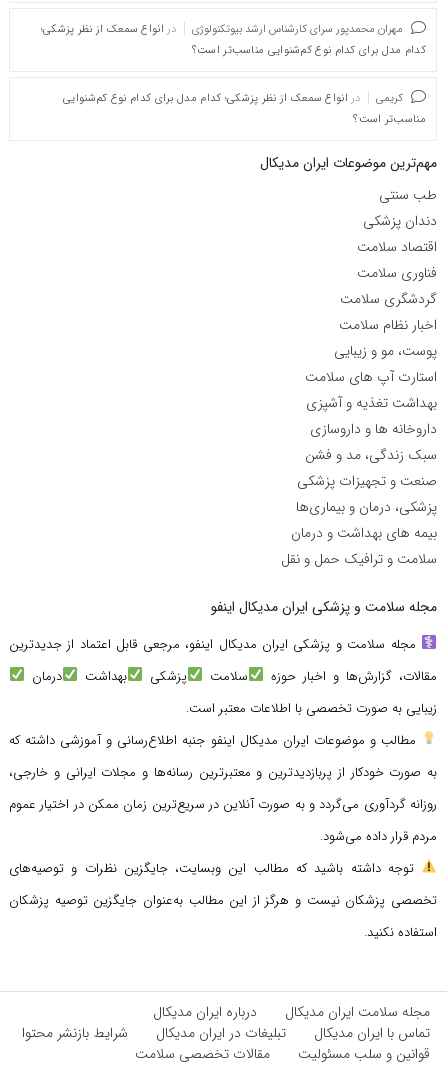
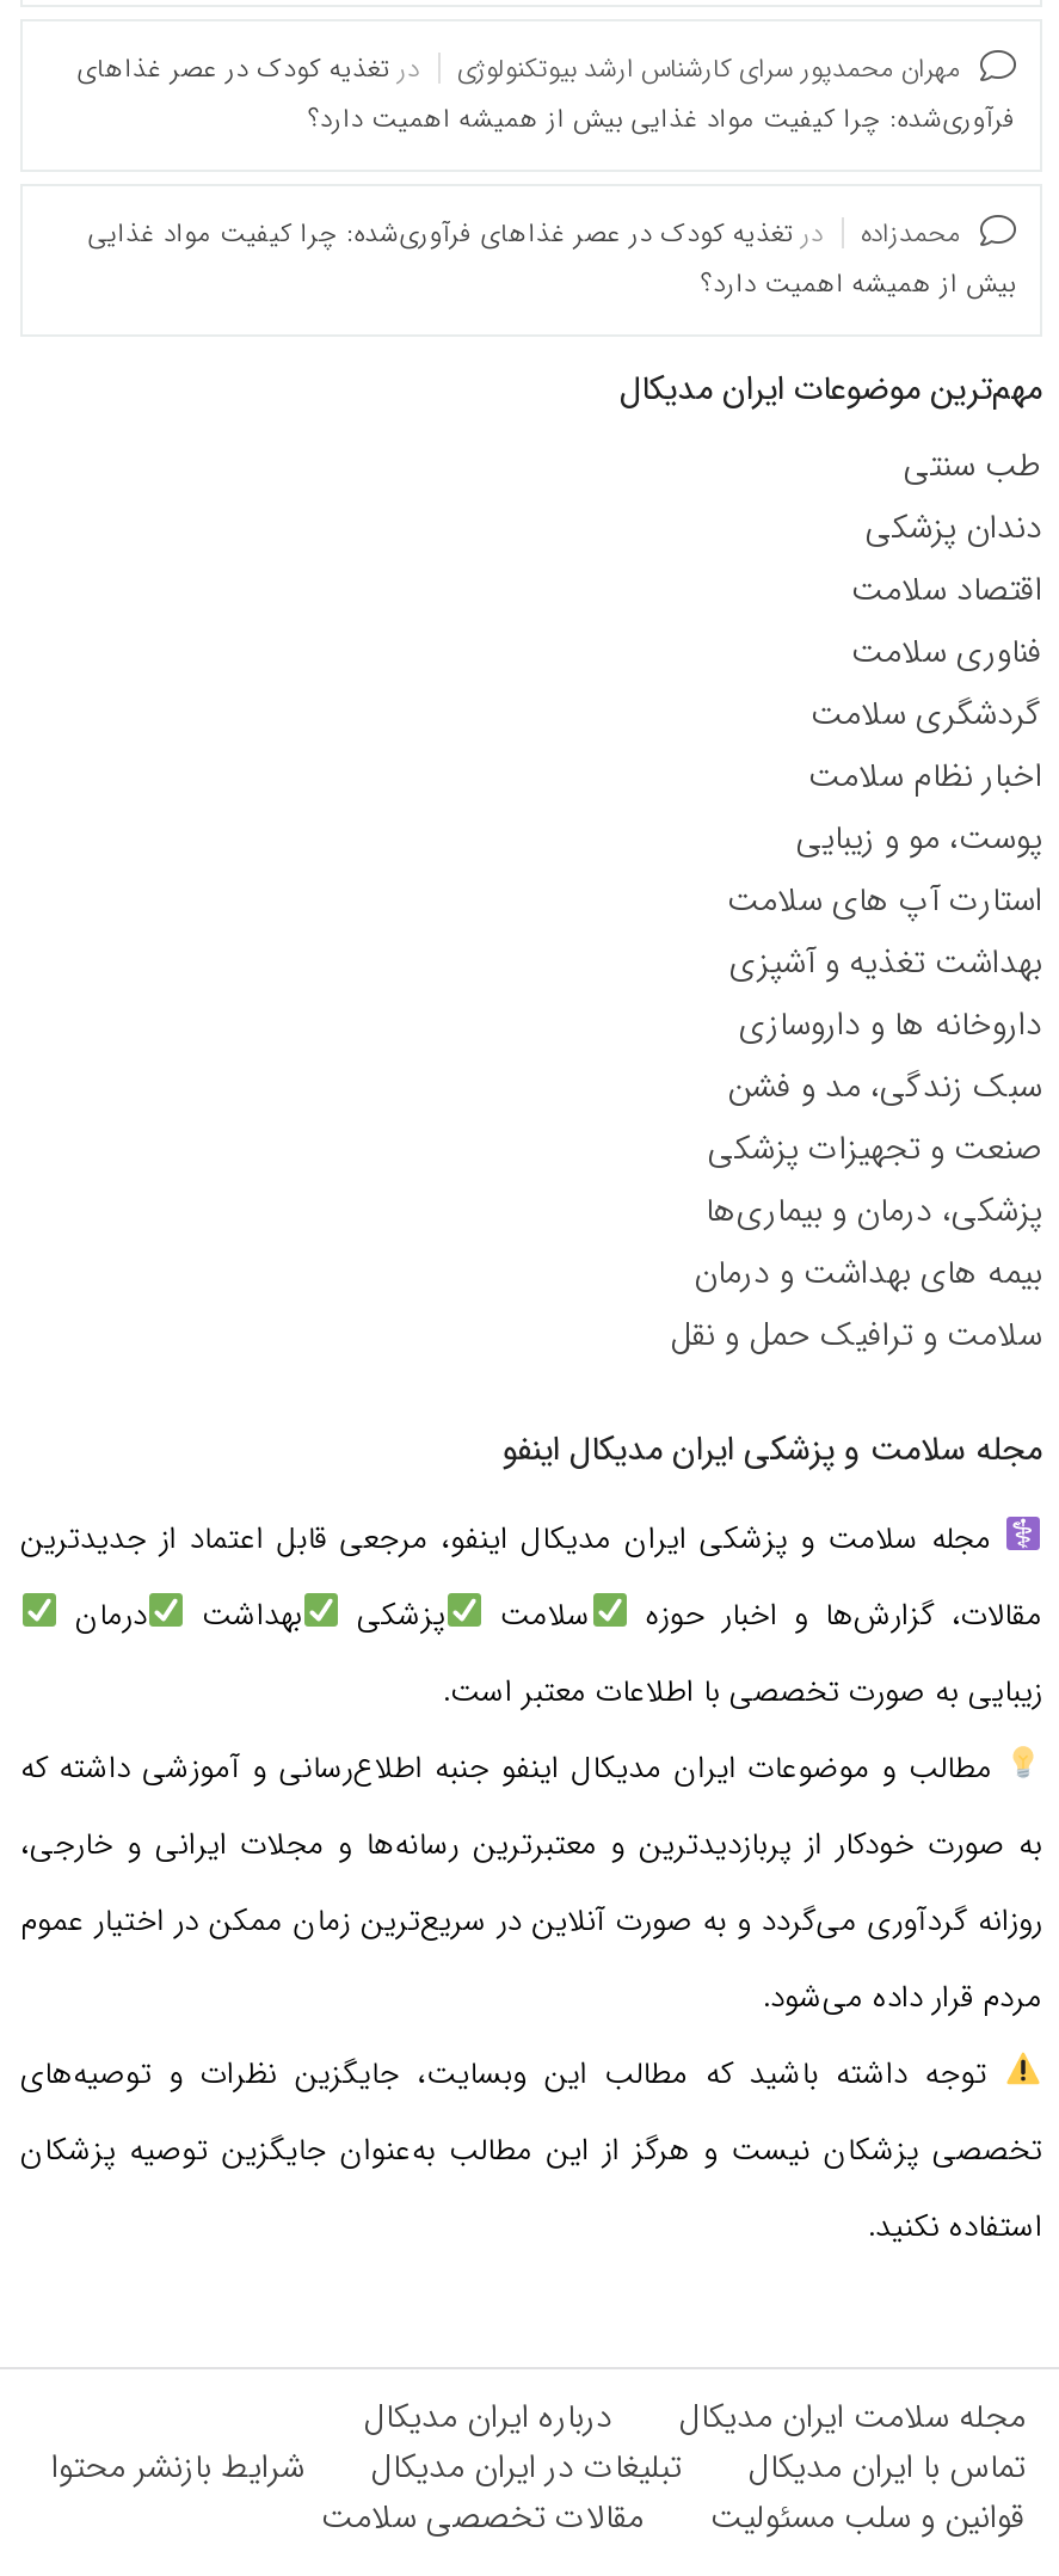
[41,21,426,59] در انواع سمعک از نظر پزشکی؛ | کدام مدل برای کدام نوع کم‌شنوایی مناسب‌تر است؟ -> [77,50,1016,141] در تغذیه کودک در عصر غذاهای | فرآوری‌شده: چرا کیفیت مواد غذایی بیش از همیشه اهمیت دارد؟
[63,90,426,128] کریمی | در انواع سمعک از نظر پزشکی؛ کدام مدل برای کدام نوع کم‌شنوایی | مناسب‌تر است؟ -> [88,215,1016,305] محمدزاده | در تغذیه کودک در عصر غذاهای فرآوری‌شده: چرا کیفیت مواد غذایی | بیش از همیشه اهمیت دارد؟

